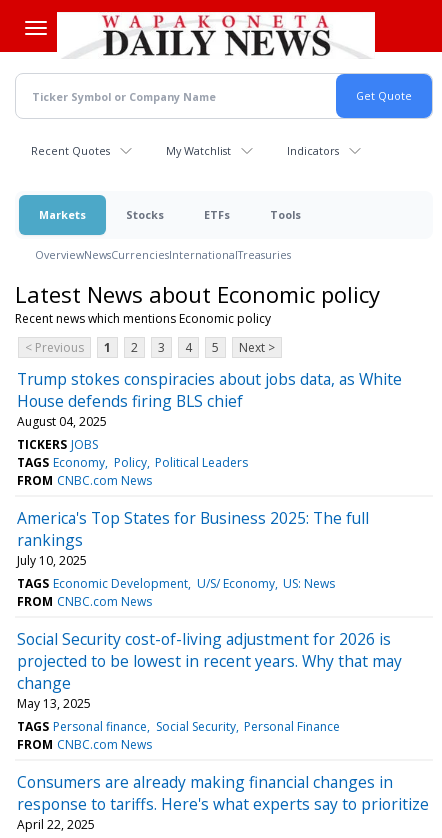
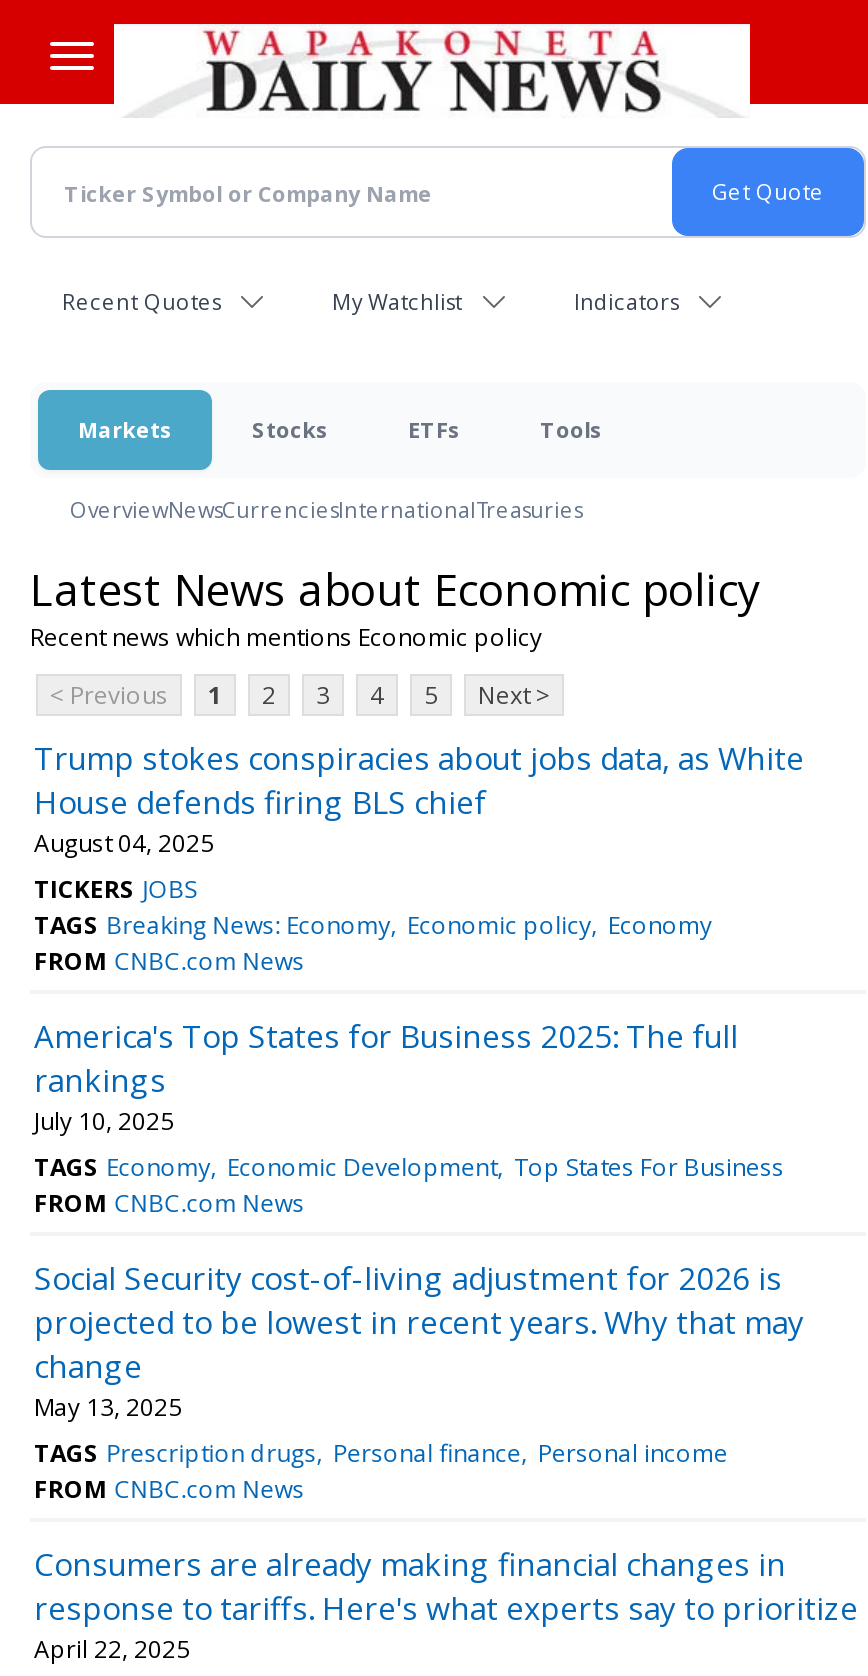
[17,454,248,471] TAGS Economy Policy Political Leaders -> [34,908,712,942] TAGS Breaking News: Economy Economic policy Economy
[17,575,335,592] TAGS Economic Development U/S/ Economy US: News -> [34,1150,784,1184] TAGS Economy Economic Development Top States For Business
[17,718,340,735] TAGS Personal finance Social Security Personal Finance -> [34,1436,728,1470] TAGS Prescription drugs Personal finance Personal income

